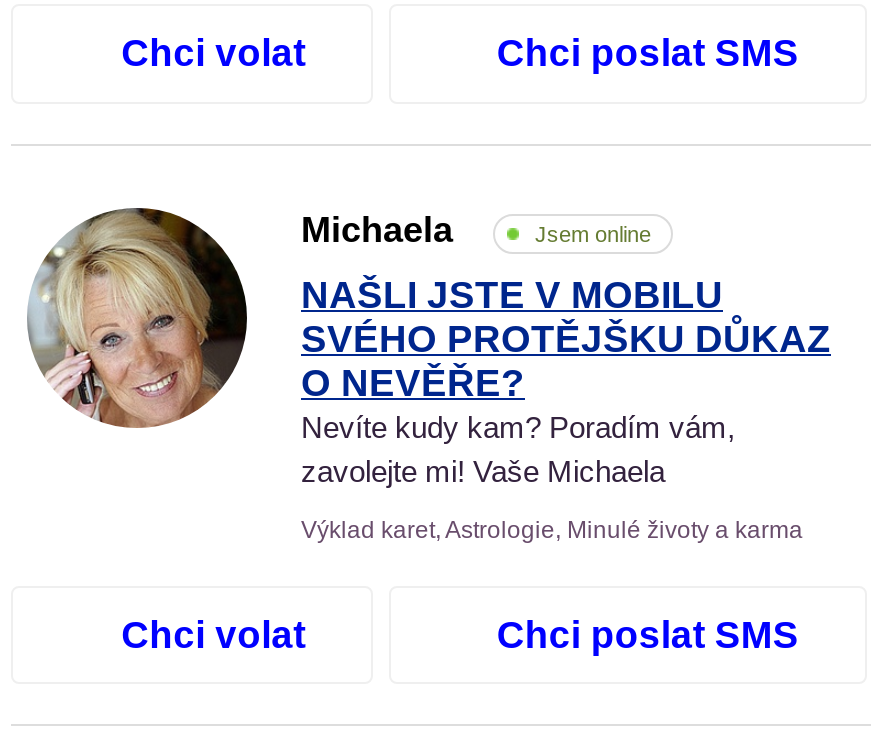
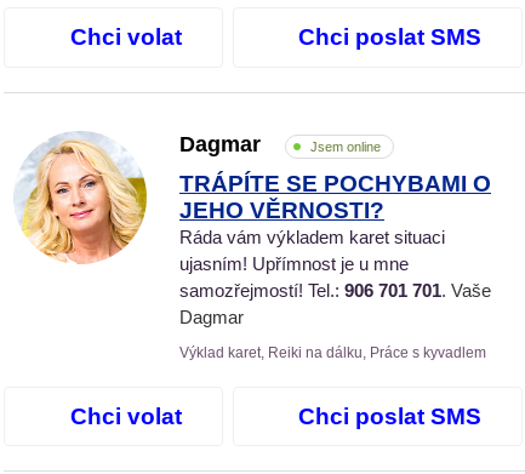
[27,206,453,430] [image] | Michaela -> [15,131,261,264] [image] | Dagmar
[301,273,831,487] NAŠLI JSTE V MOBILU | SVÉHO PROTĚJŠKU DŮKAZ | O NEVĚŘE? | Nevíte kudy kam? Poradím vám, | zavolejte mi! Vaše Michaela -> [179,171,491,327] TRÁPÍTE SE POCHYBAMI O | JEHO VĚRNOSTI? | Ráda vám výkladem karet situaci | ujasním! Upřímnost je u mne | samozřejmostí! Tel.: 906 701 701. Vaše | Dagmar
[301,515,803,543] Výklad karet, Astrologie, Minulé životy a karma -> [179,344,486,361] Výklad karet, Reiki na dálku, Práce s kyvadlem

